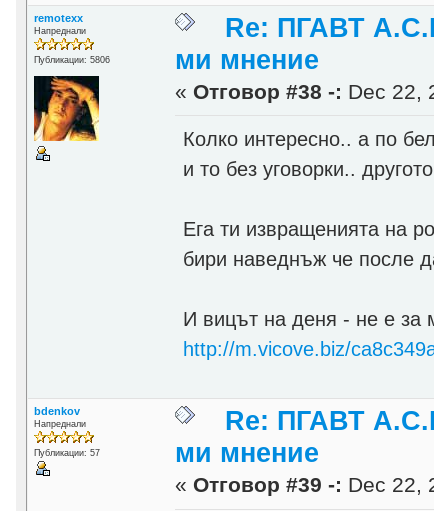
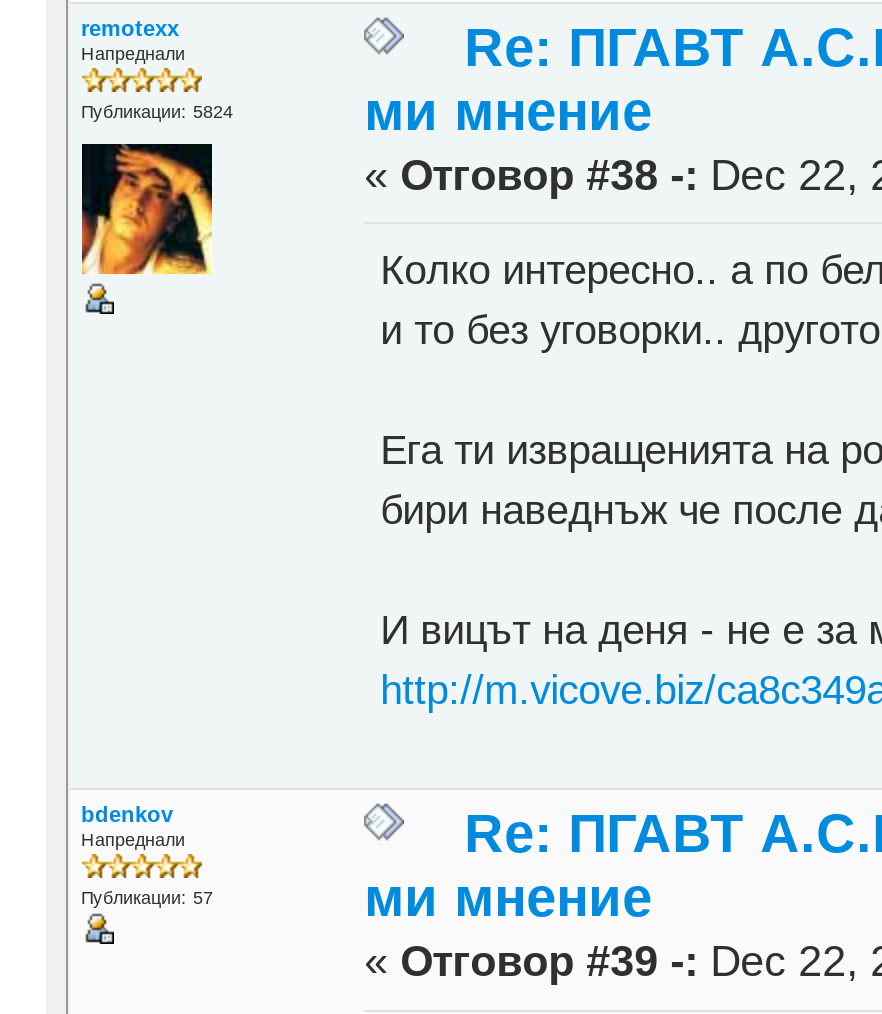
[33,55,109,65] Публикации: 5806 -> [81,101,233,121] Публикации: 5824

